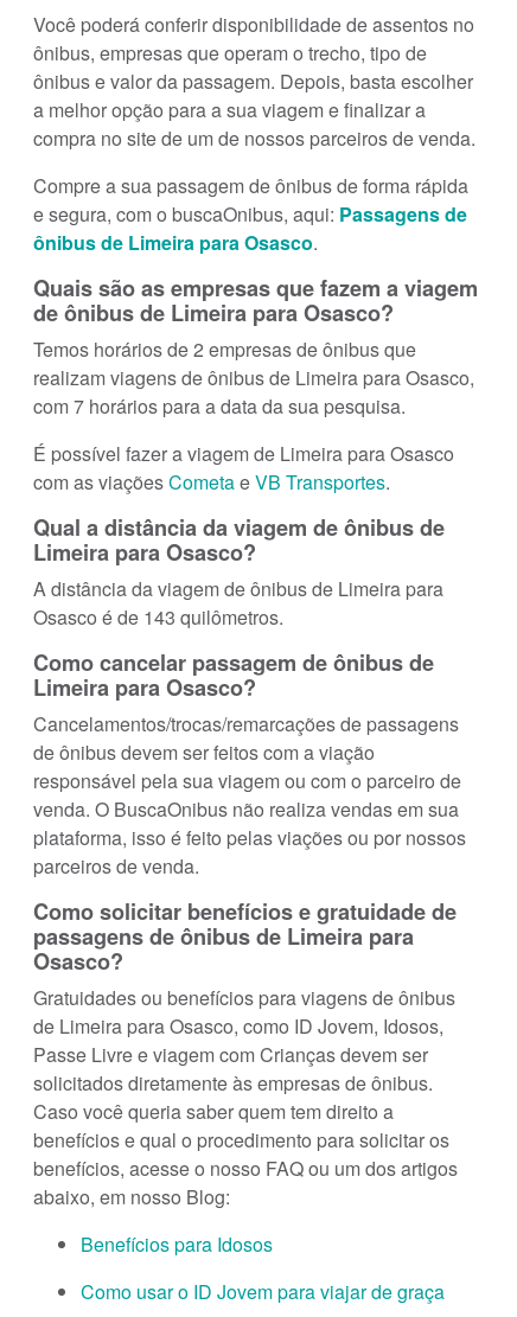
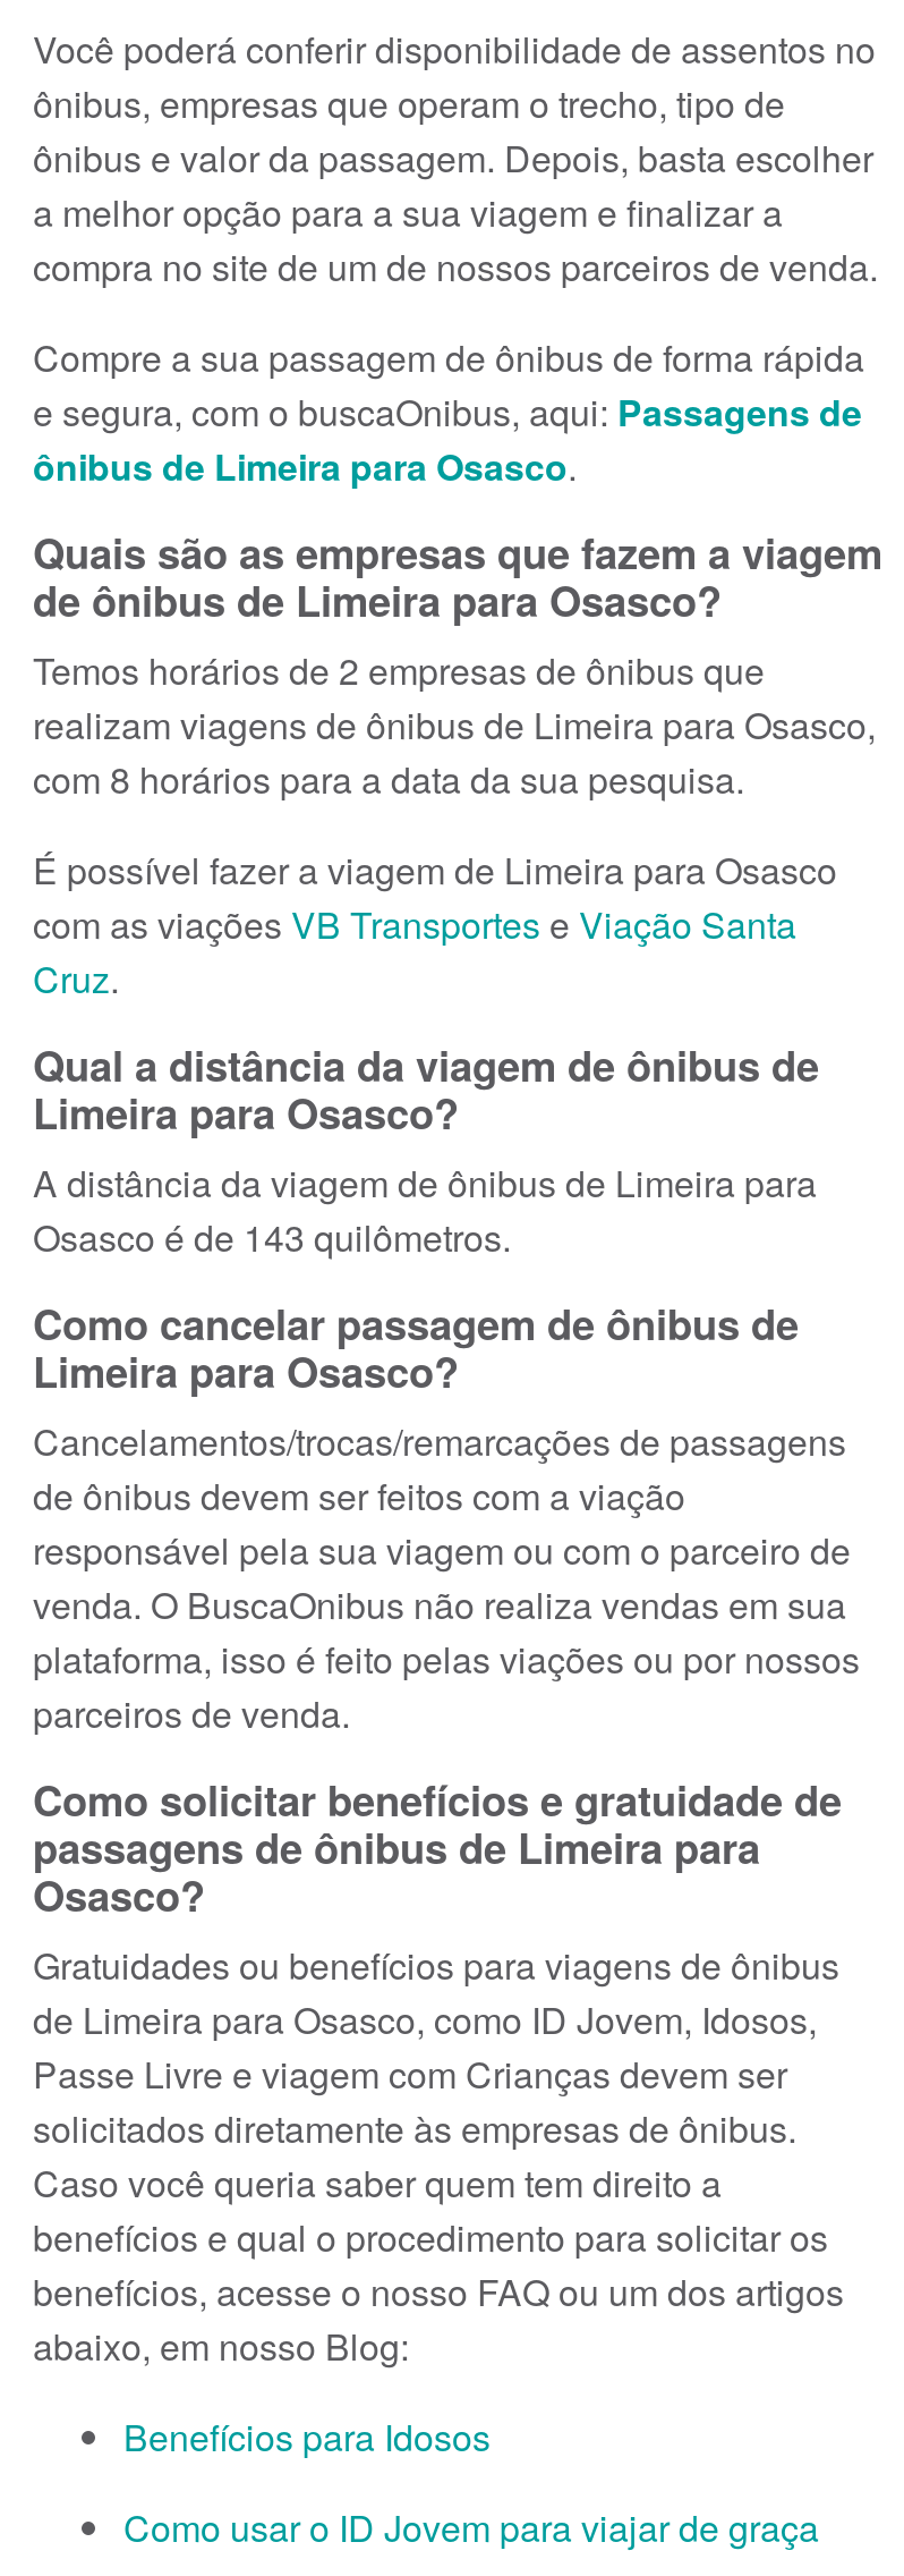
[33,392,405,419] com 7 horários para a data da sua pesquisa. -> [33,754,744,806] com 8 horários para a data da sua pesquisa.
[33,468,390,495] com as viações Cometa e VB Transportes. -> [33,899,796,1005] com as viações VB Transportes e Viação Santa | Cruz.

